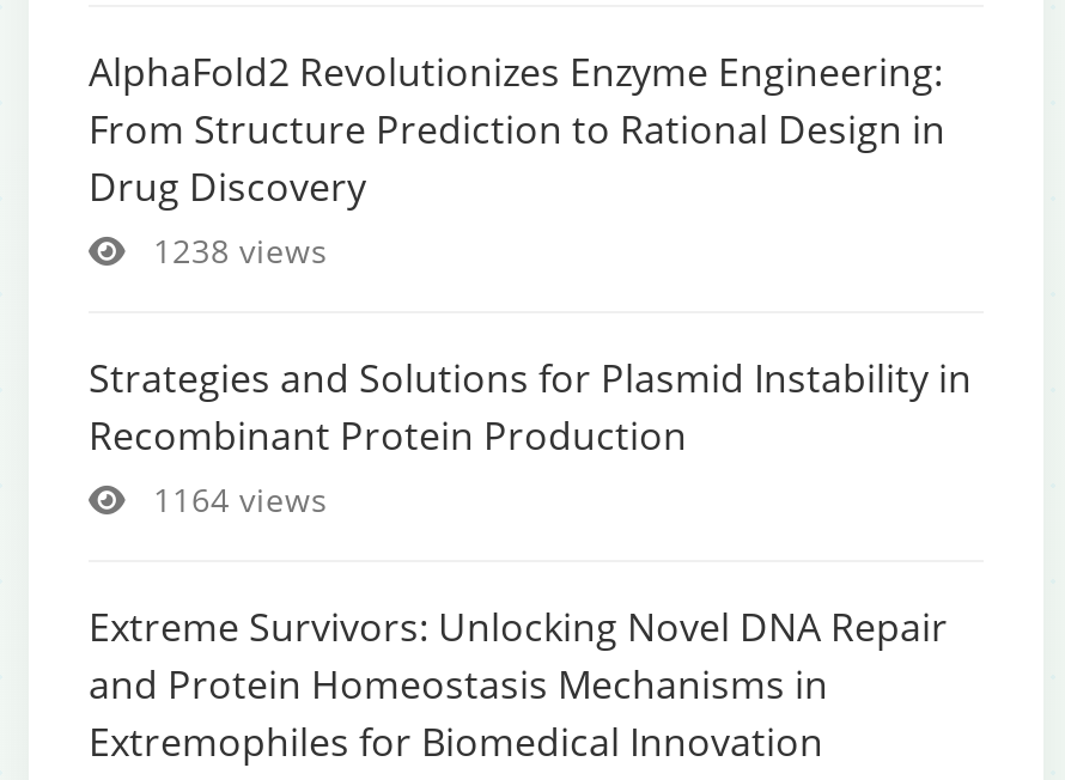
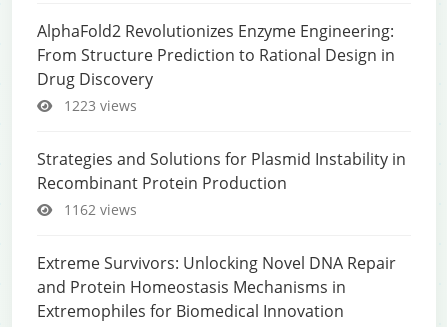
[144,228,328,273] 1238 views -> [60,96,137,115] 1223 views
[144,477,328,522] 1164 views -> [60,200,137,219] 1162 views

